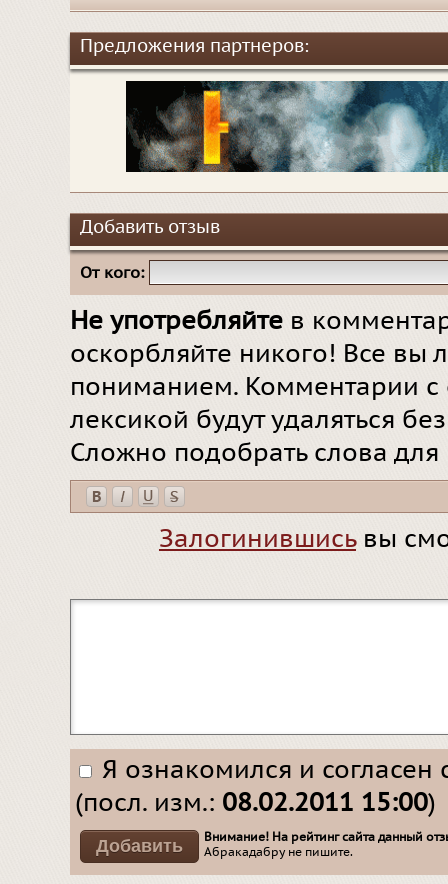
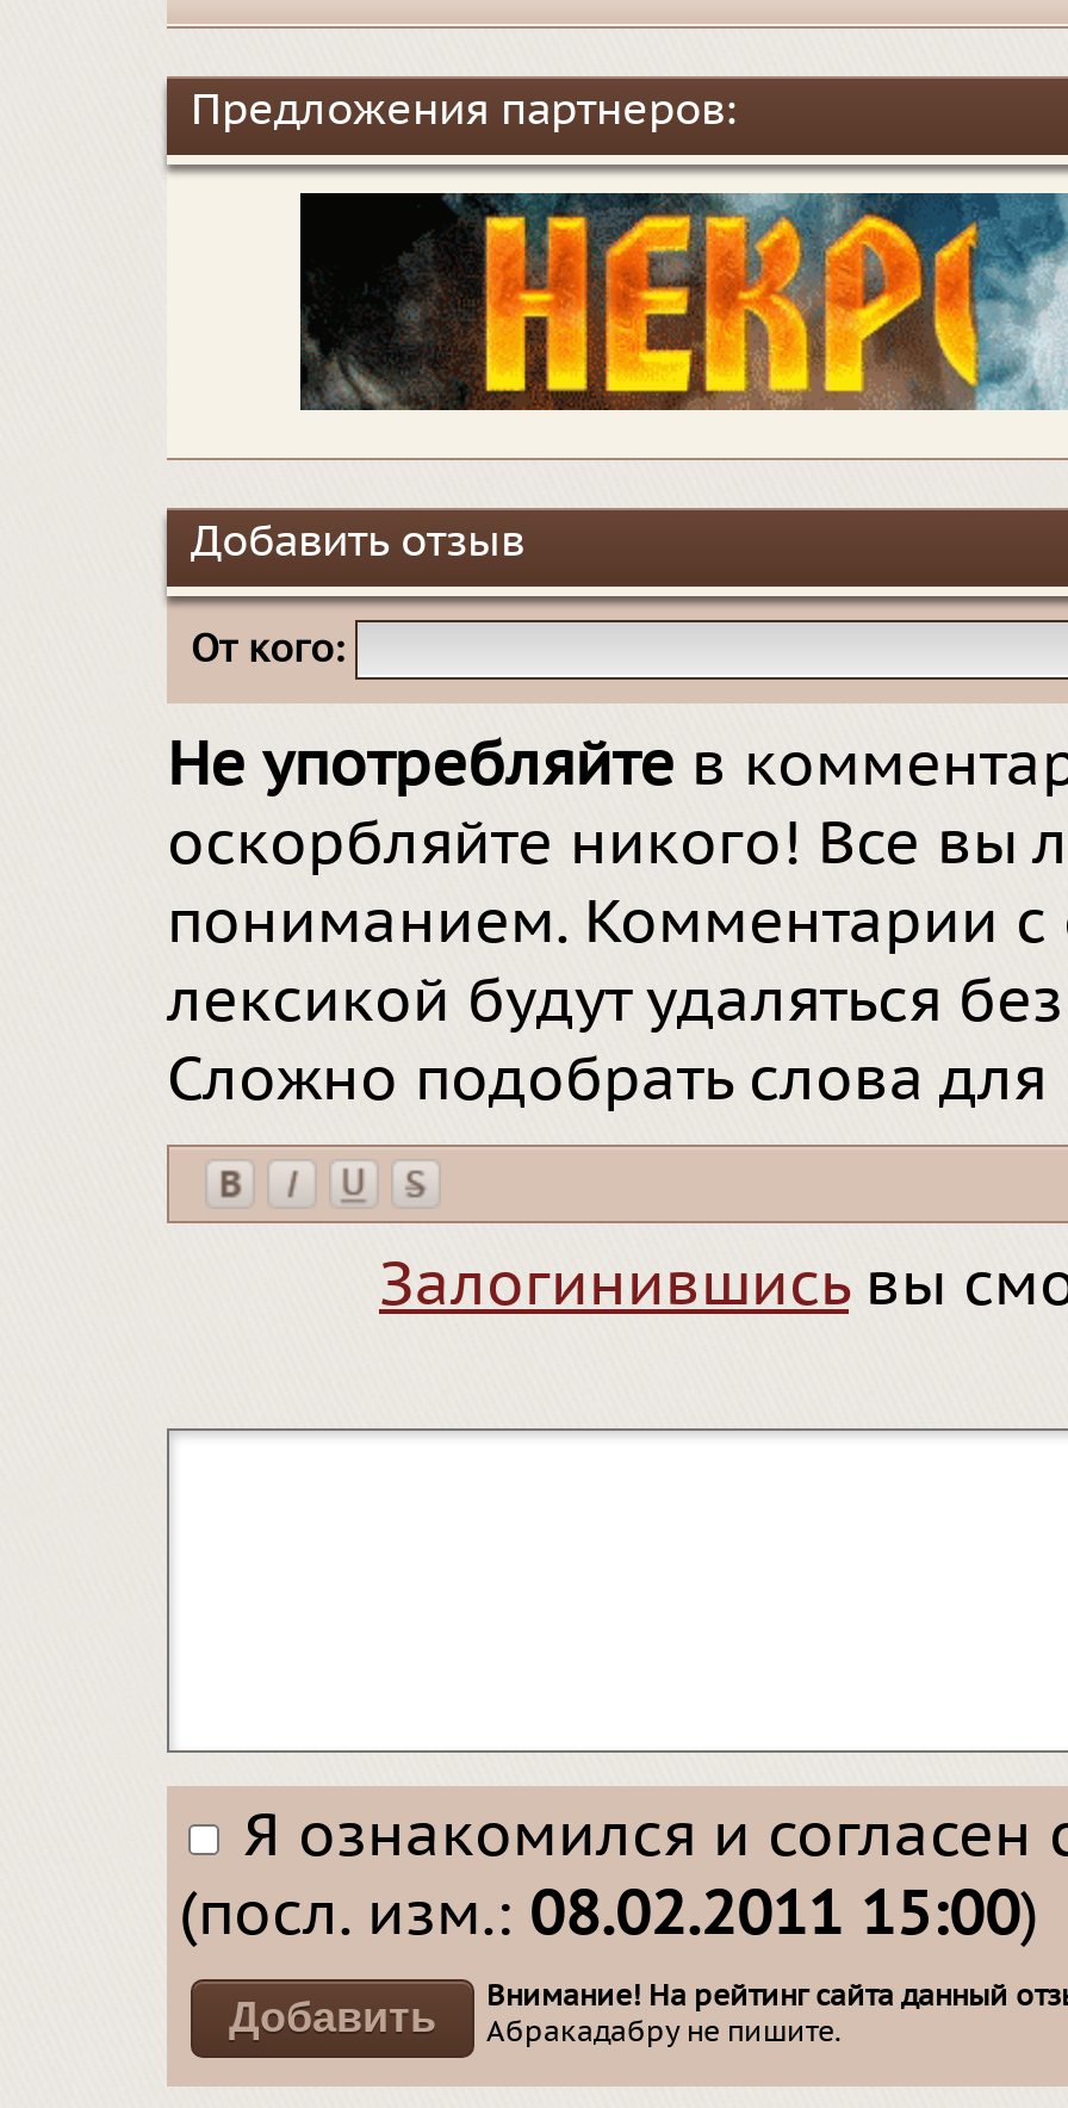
[127,81,445,173] [image] -> [300,193,1061,413] [image]

